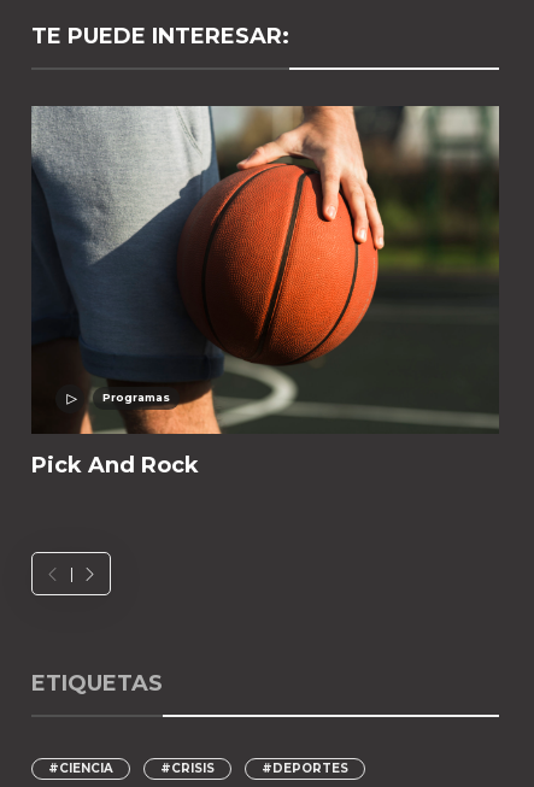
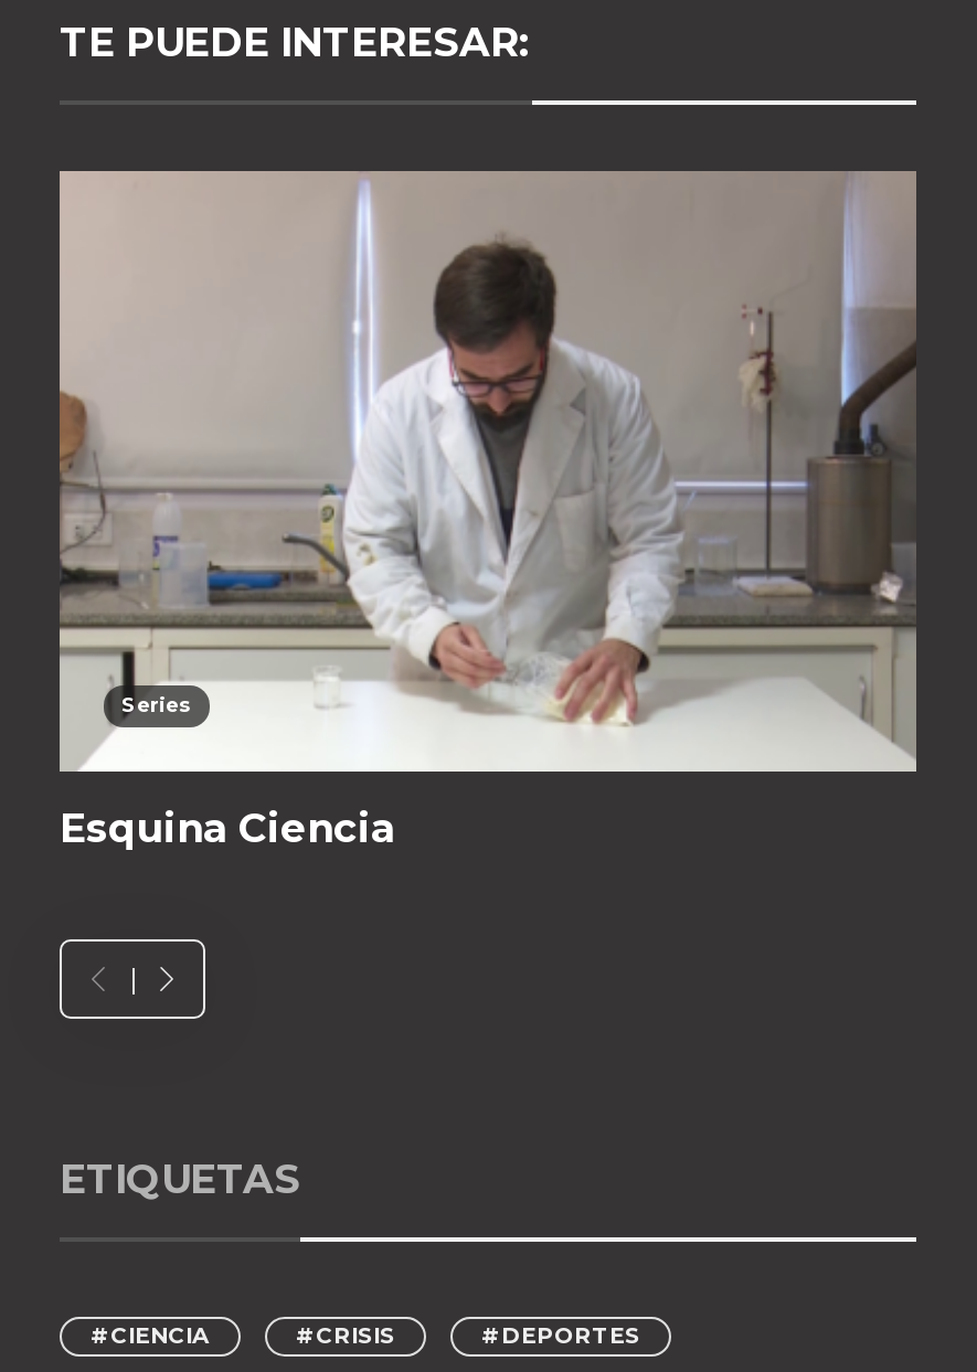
[31,106,499,435] [image] | Programas -> [57,169,918,774] [image] | Series
[31,452,199,478] Pick And Rock -> [60,804,395,853] Esquina Ciencia

